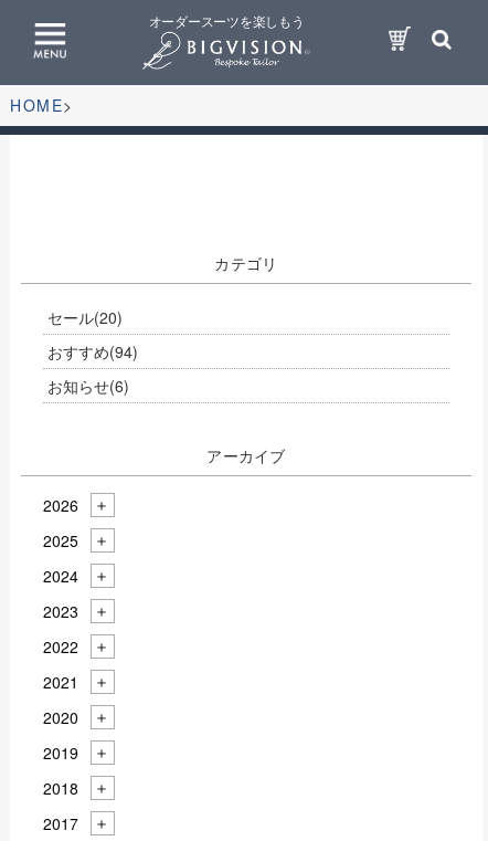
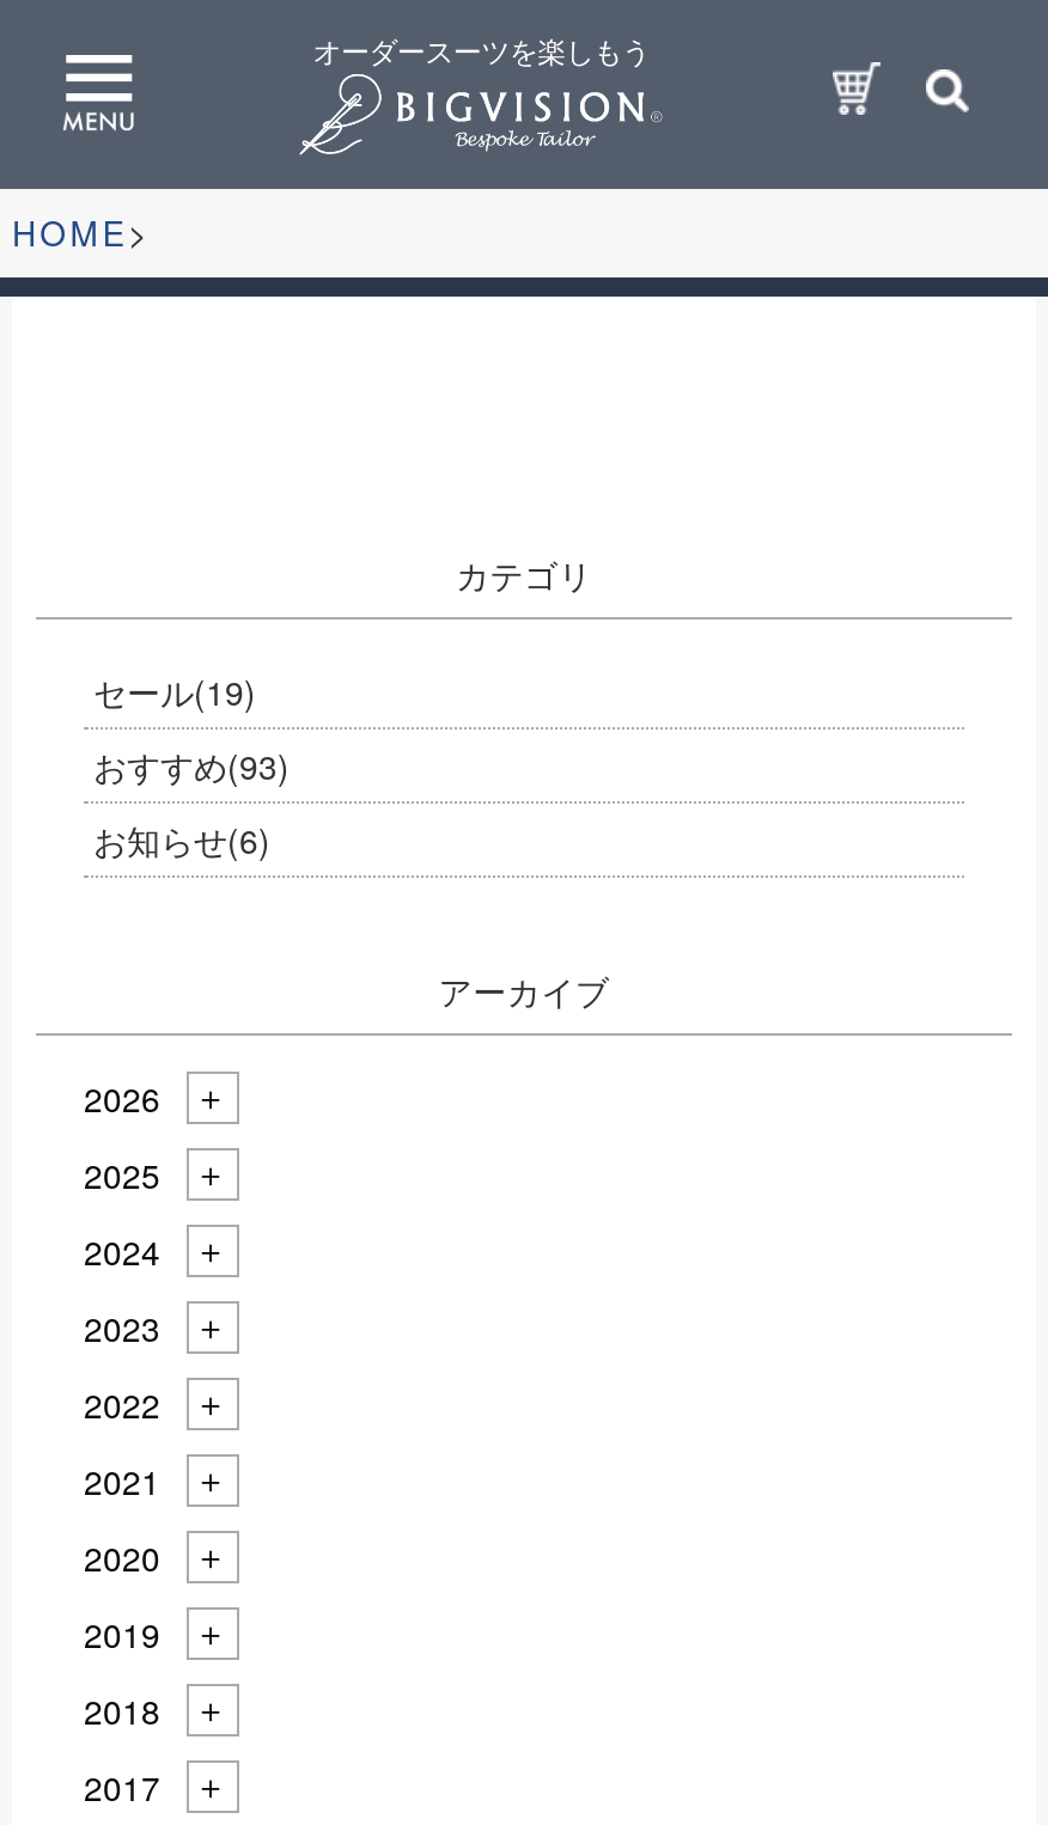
[47,306,123,328] セール(20) -> [93,667,256,715] セール(19)
[47,340,138,362] おすすめ(94) -> [93,741,290,789] おすすめ(93)

